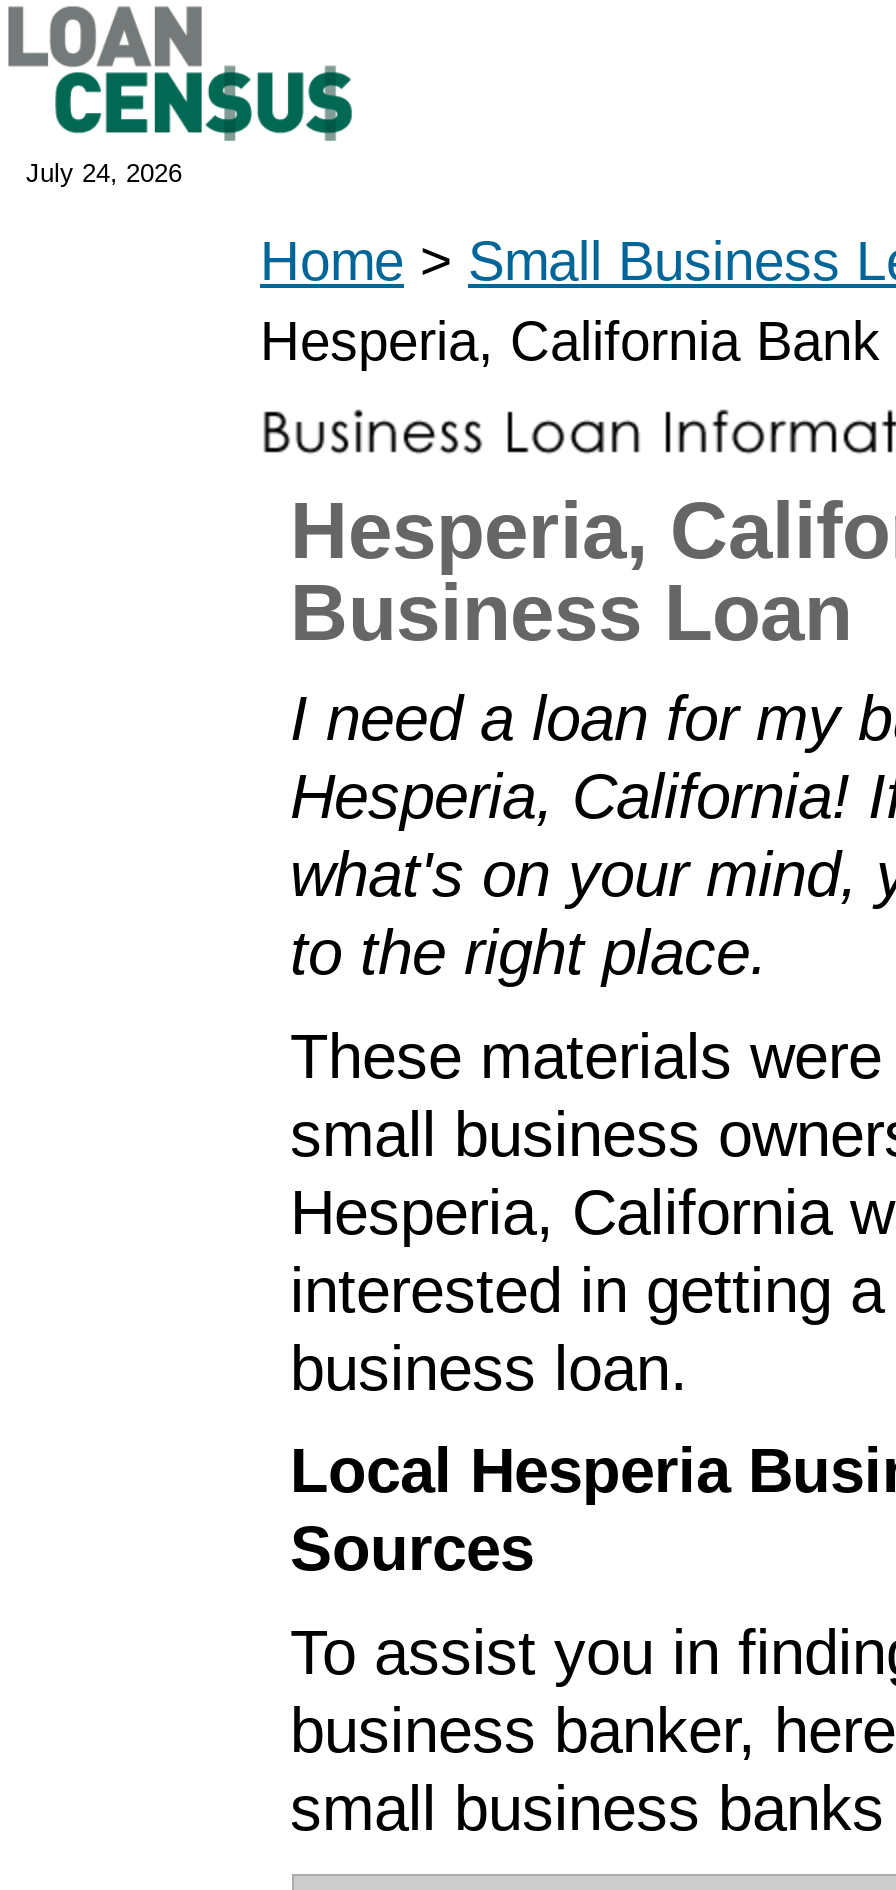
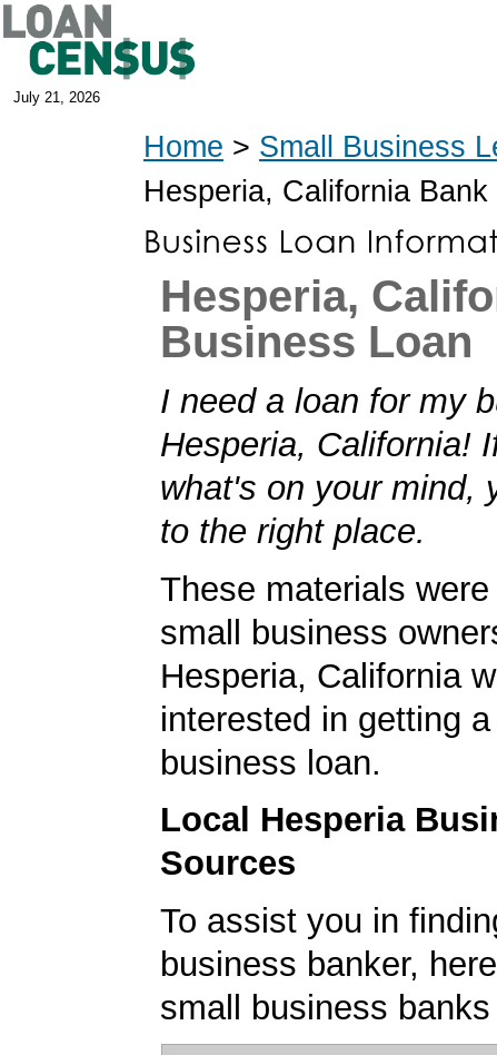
[26,158,182,188] July 24, 2026 -> [13,89,100,106] July 21, 2026

